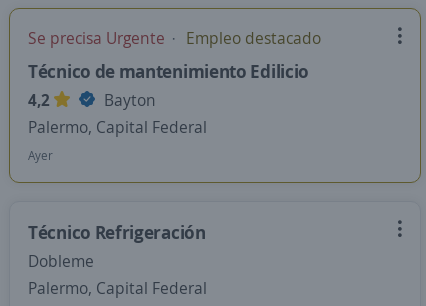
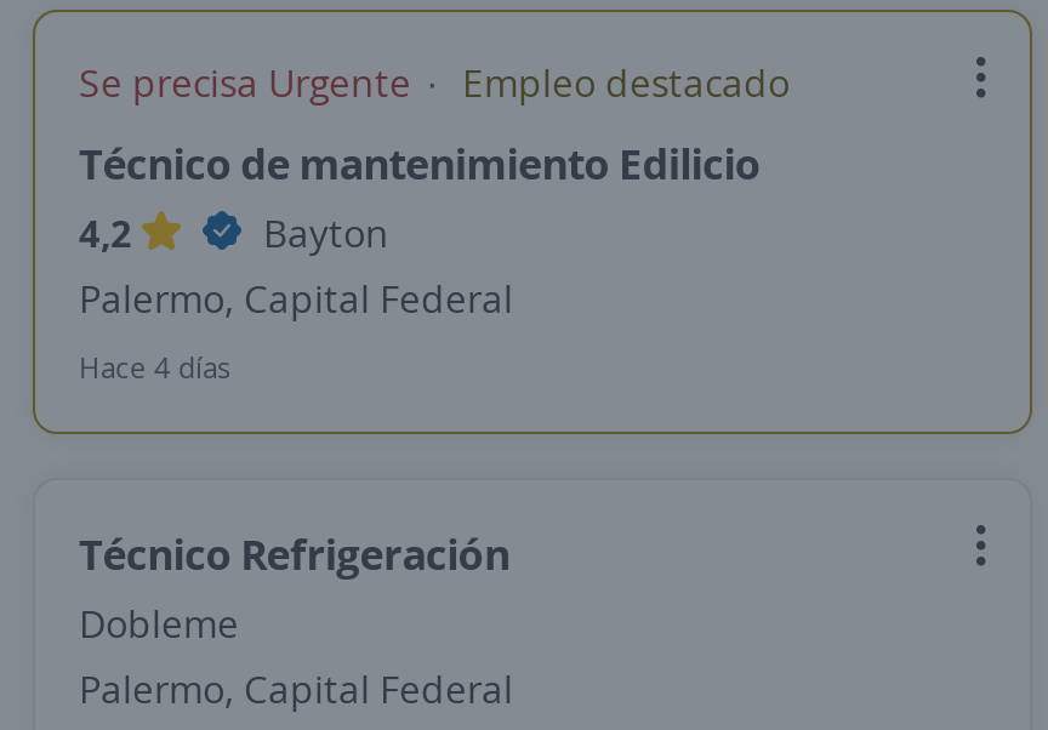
[28,147,53,164] Ayer -> [79,347,232,388] Hace 4 días

